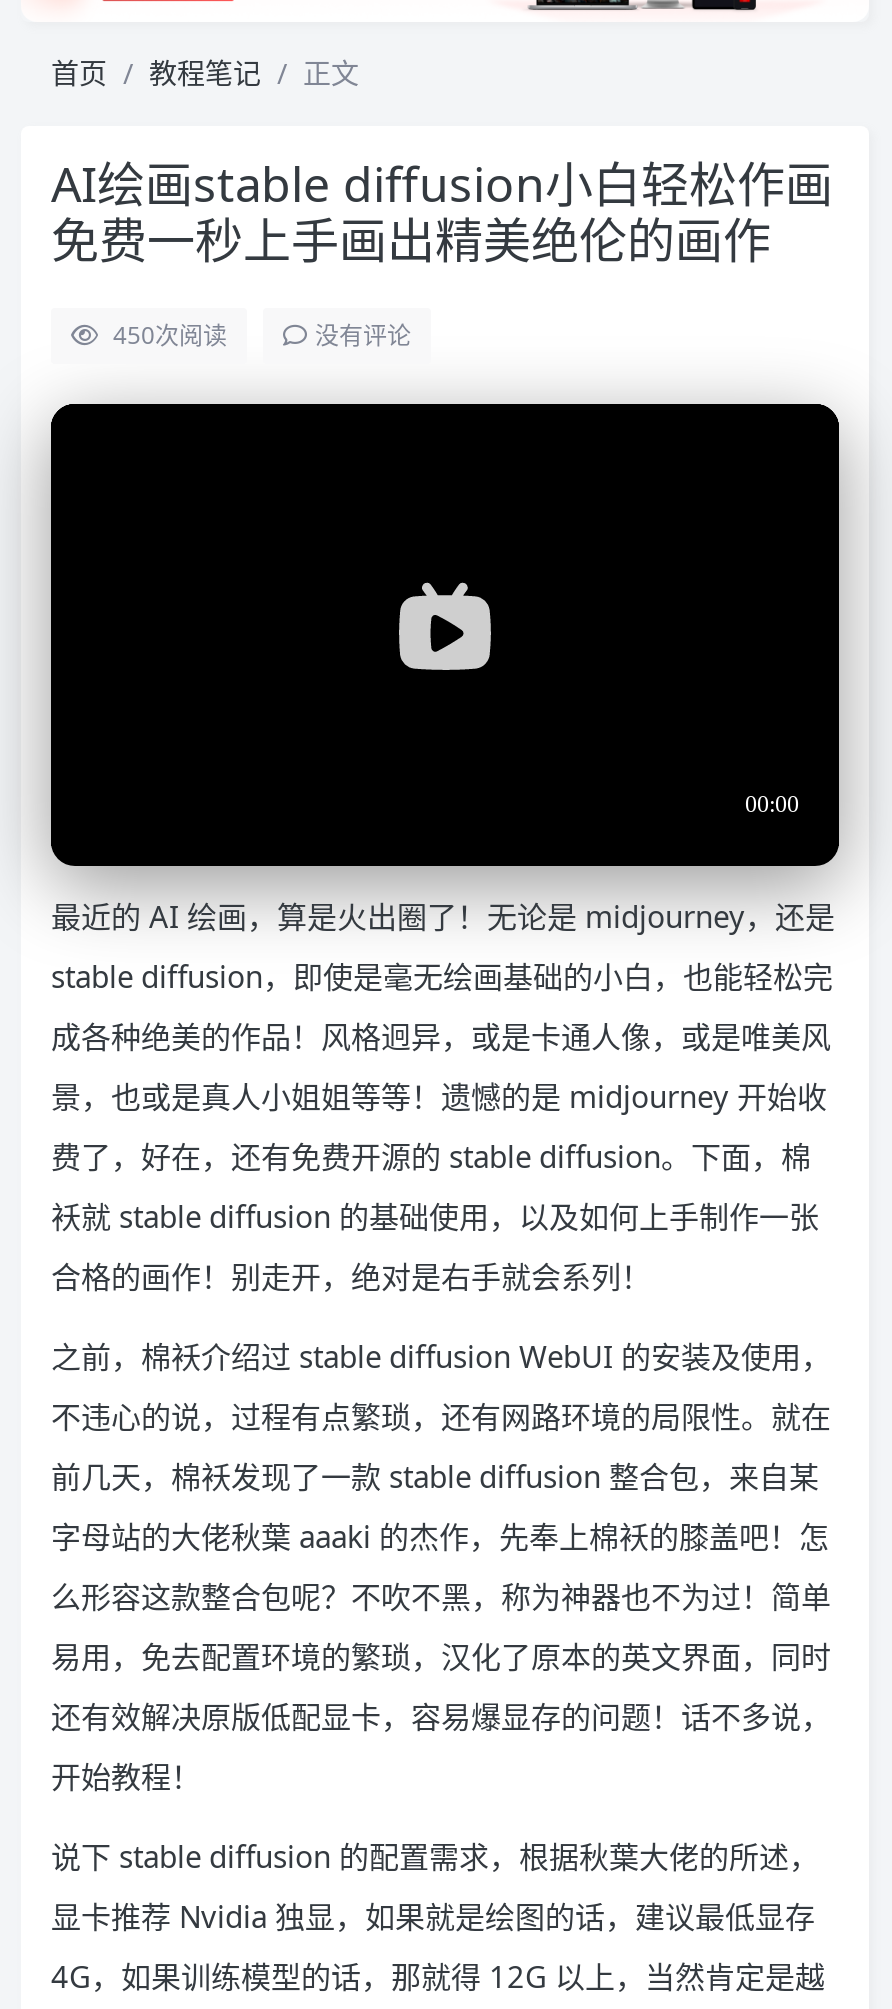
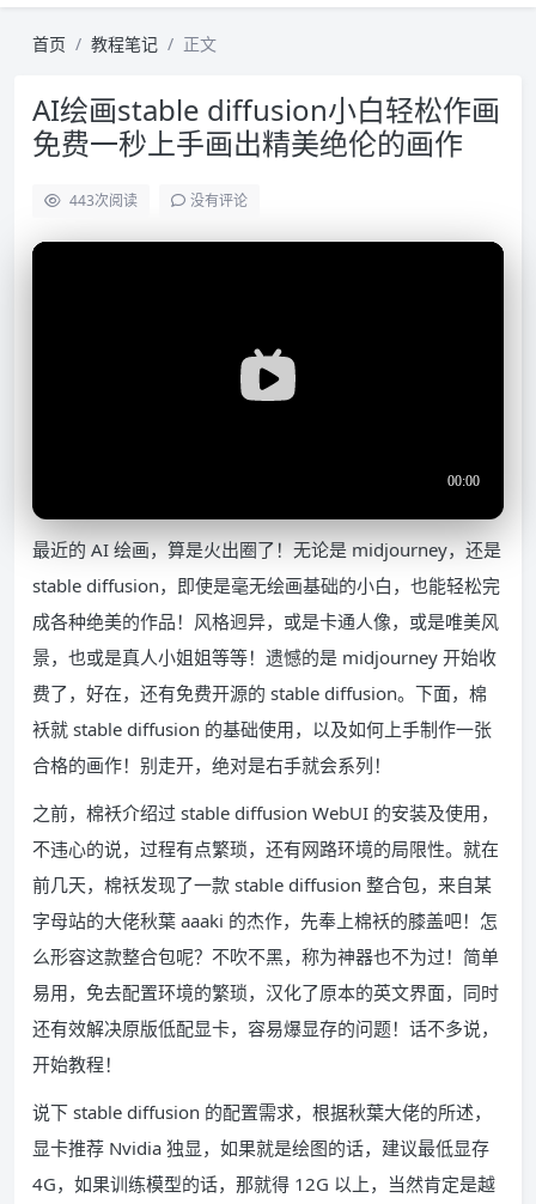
[113,318,227,352] 450次阅读 -> [69,190,138,211] 443次阅读

